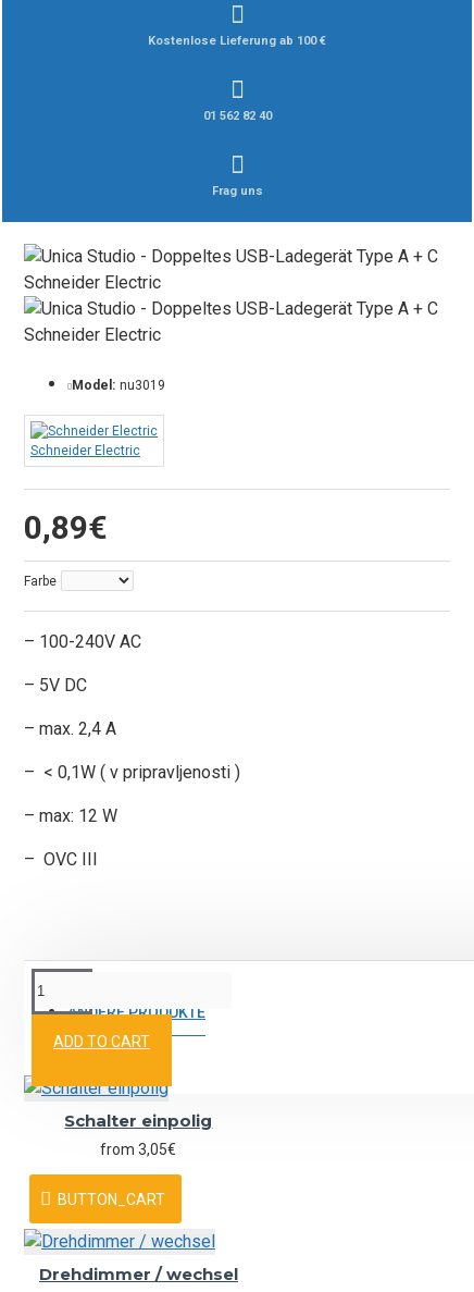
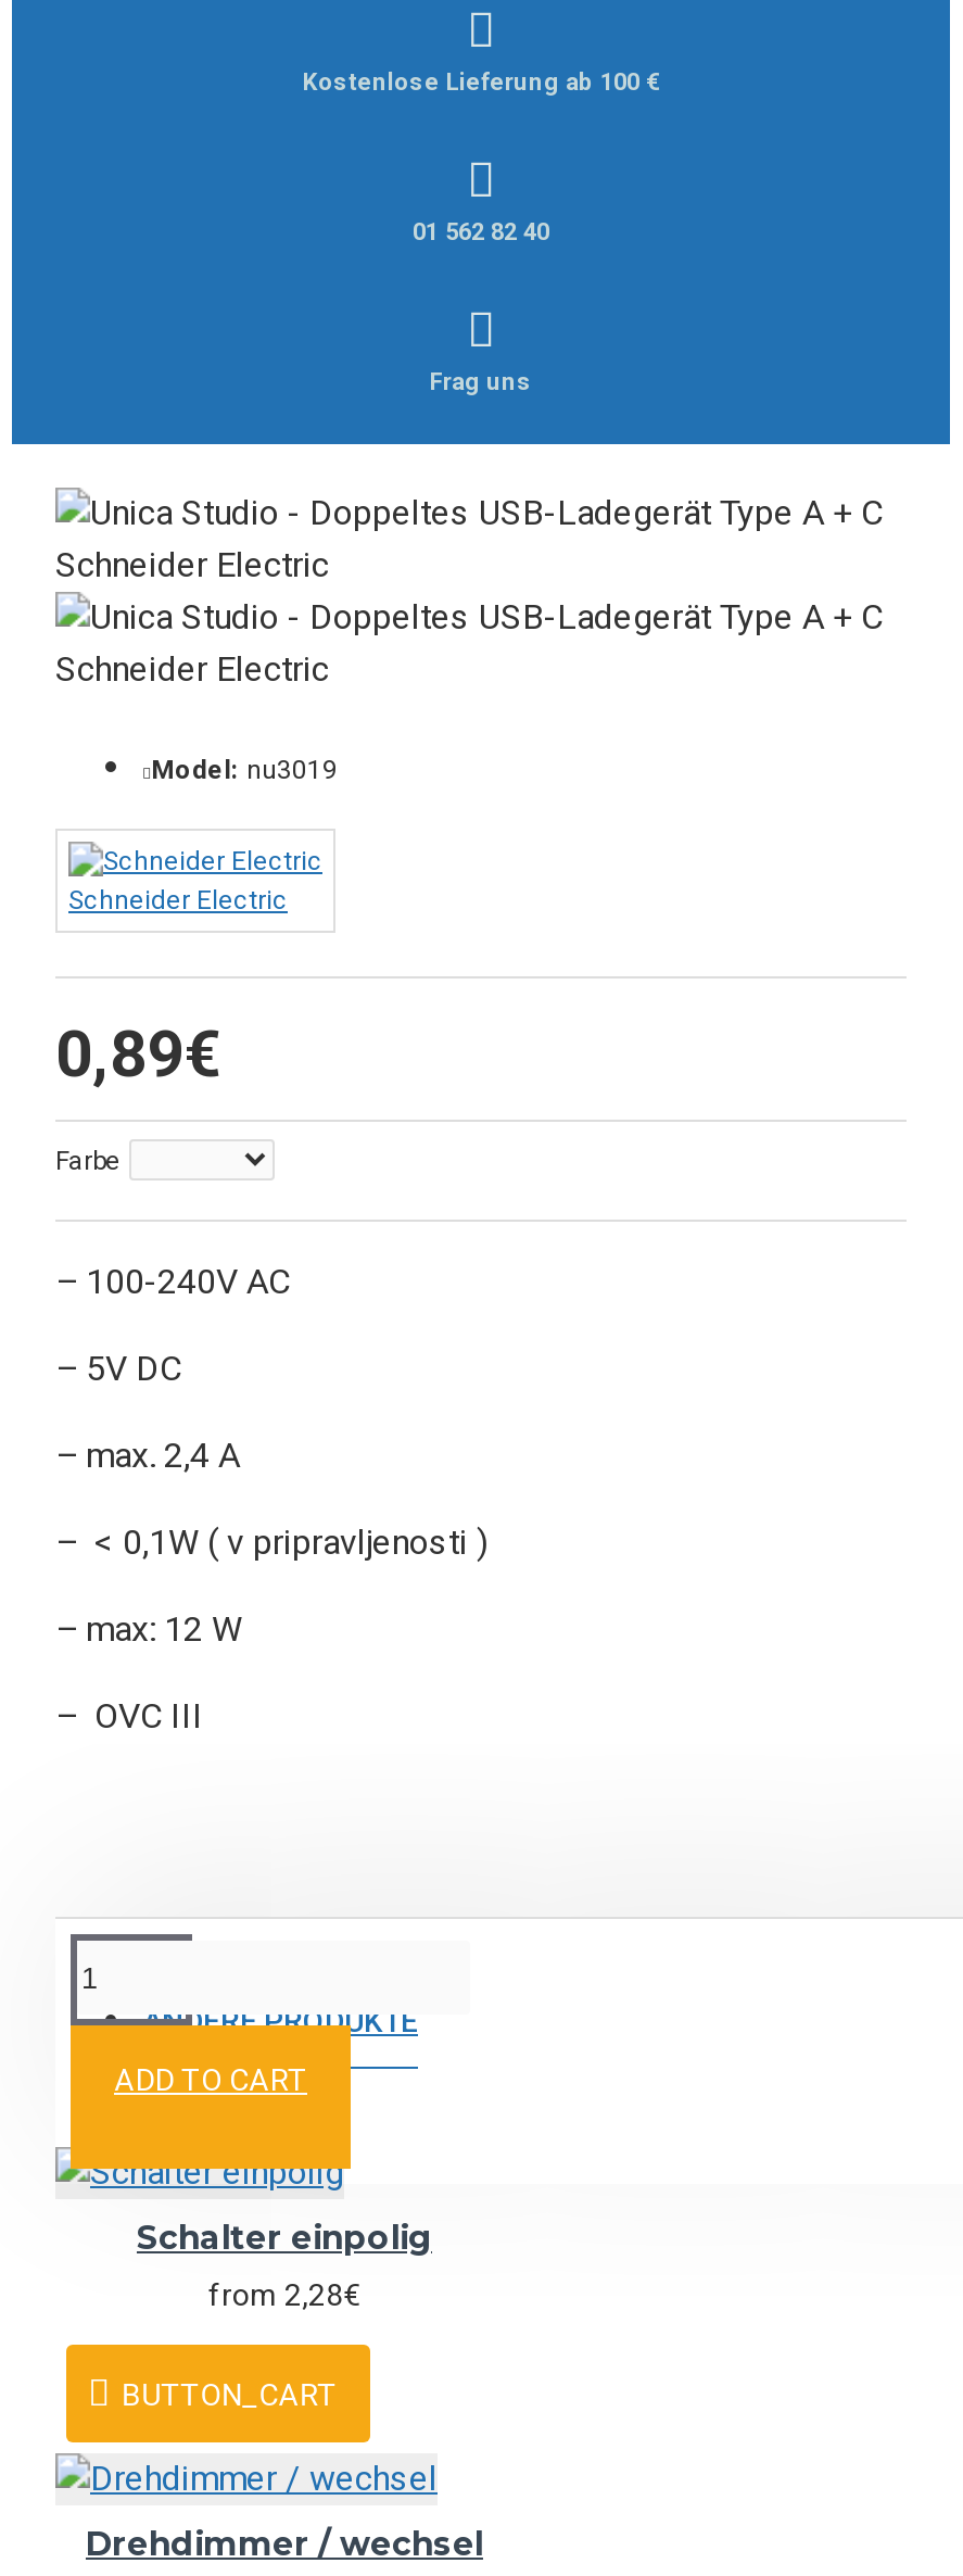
[101,1141,177,1159] from 3,05€ -> [208,2278,360,2313] from 2,28€

